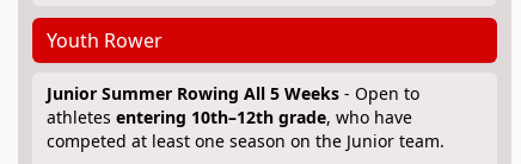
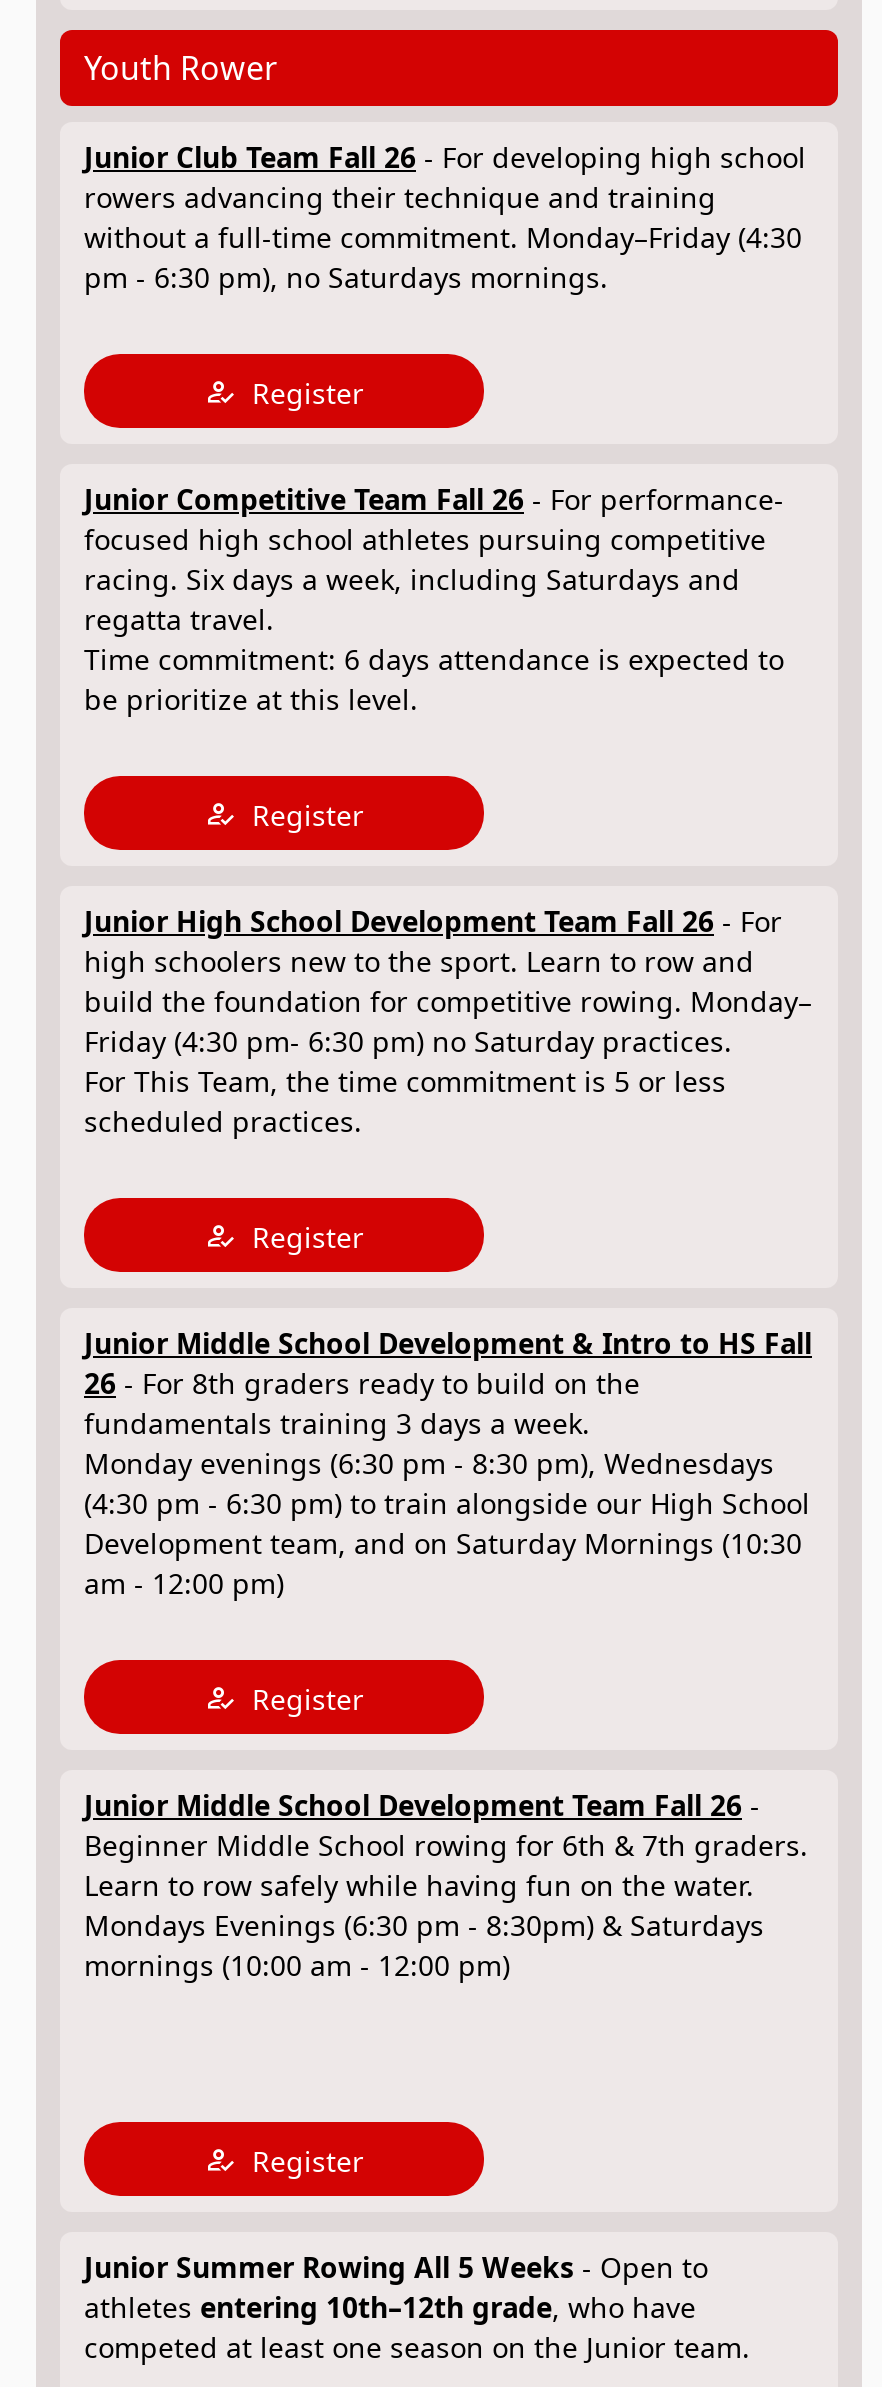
none -> [84,138,812,1984] Junior Club Team Fall 26 - For developing high school | rowers advancing their technique and training | without a full-time commitment. Monday–Friday (4:30 | pm - 6:30 pm), no Saturdays mornings. | Register | Junior Competitive Team Fall 26 - For performance- | focused high school athletes pursuing competitive | racing. Six days a week, including Saturdays and | regatta travel. | Time commitment: 6 days attendance is expected to | be prioritize at this level. | Register | Junior High School Development Team Fall 26 - For | high schoolers new to the sport. Learn to row and | build the foundation for competitive rowing. Monday– | Friday (4:30 pm- 6:30 pm) no Saturday practices. | For This Team, the time commitment is 5 or less | scheduled practices. | Register | Junior Middle School Development & Intro to HS Fall | 26 - For 8th graders ready to build on the | fundamentals training 3 days a week. | Monday evenings (6:30 pm - 8:30 pm), Wednesdays | (4:30 pm - 6:30 pm) to train alongside our High School | Development team, and on Saturday Mornings (10:30 | am - 12:00 pm) | Register | Junior Middle School Development Team Fall 26 - | Beginner Middle School rowing for 6th & 7th graders. | Learn to row safely while having fun on the water. | Mondays Evenings (6:30 pm - 8:30pm) & Saturdays | mornings (10:00 am - 12:00 pm)
none -> [236,2141,364,2179] Register

